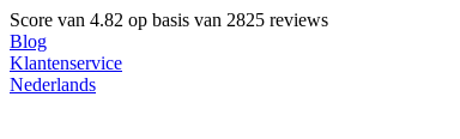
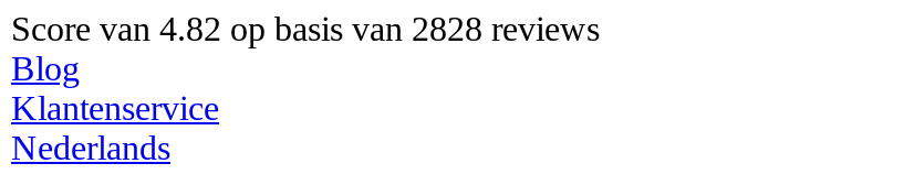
[10,10,328,30] Score van 4.82 op basis van 2825 reviews -> [11,10,600,47] Score van 4.82 op basis van 2828 reviews

